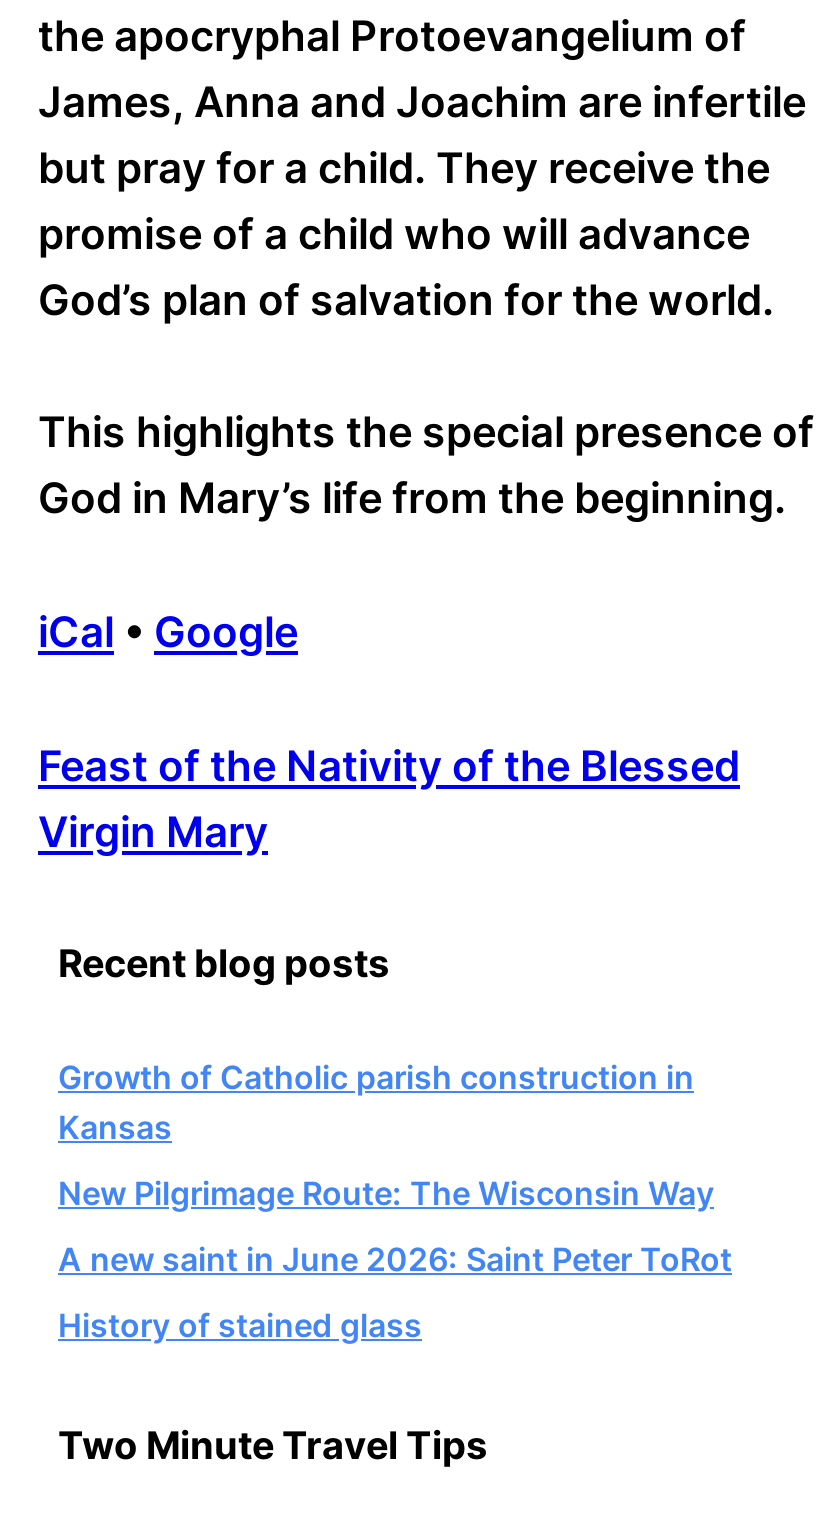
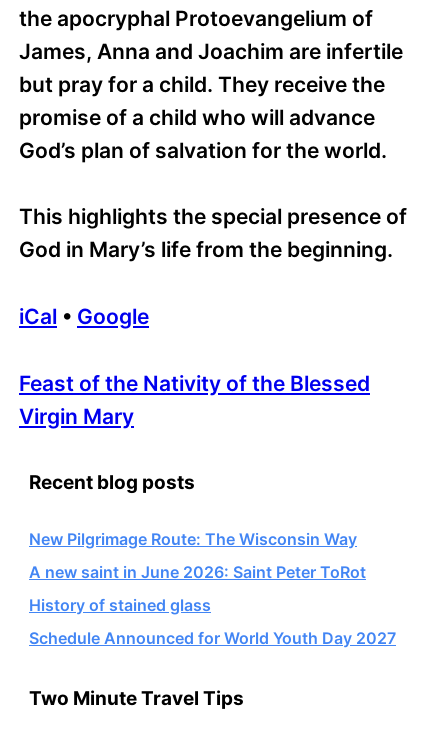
[58,1057,694,1147] Growth of Catholic parish construction in | Kansas -> none
moved [58,1173,732,1345] -> [29,529,366,615]: New Pilgrimage Route: The Wisconsin Way | A new saint in June 2026: Saint Peter ToRot | History of stained glass
none -> [29,628,396,648] Schedule Announced for World Youth Day 2027

